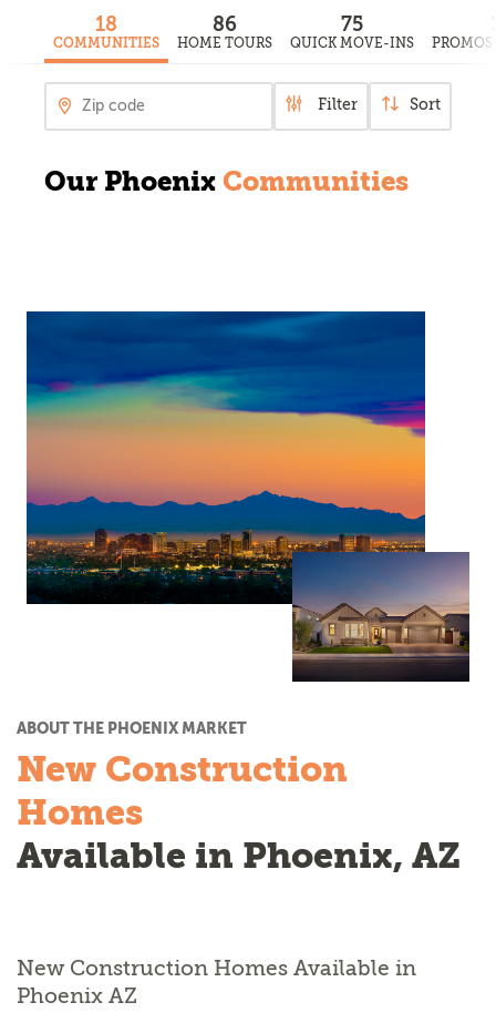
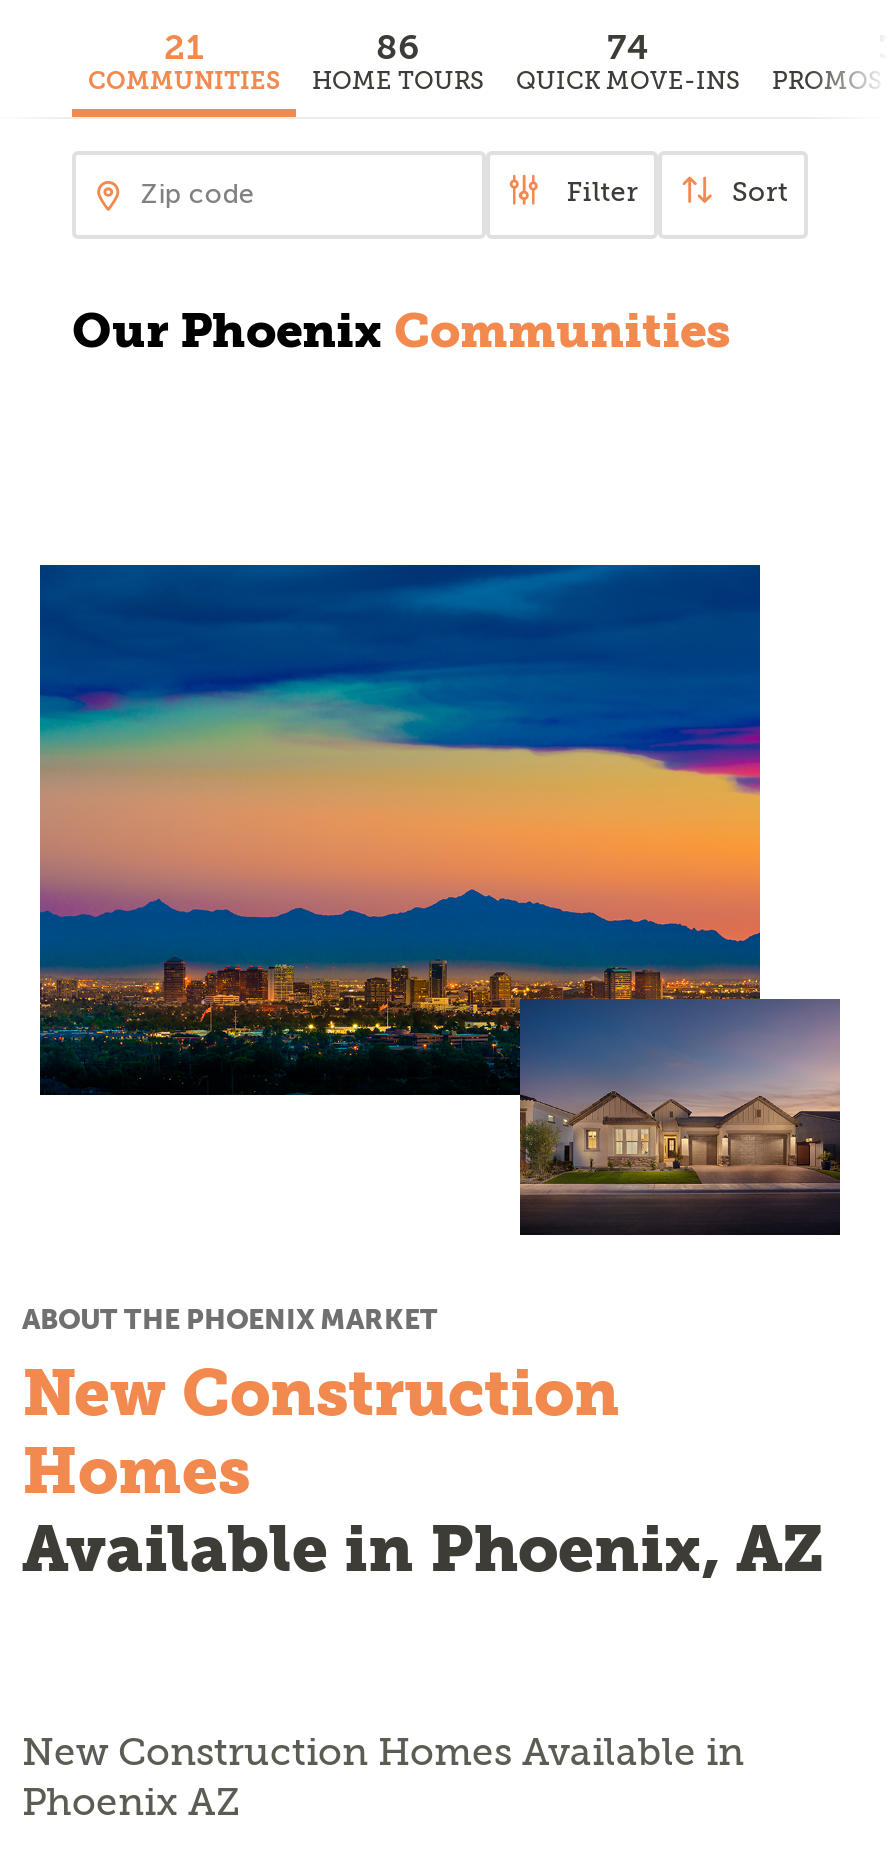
[95,13,117,35] 18 -> [164,28,204,68] 21
[341,13,363,35] 75 -> [607,28,649,68] 74

